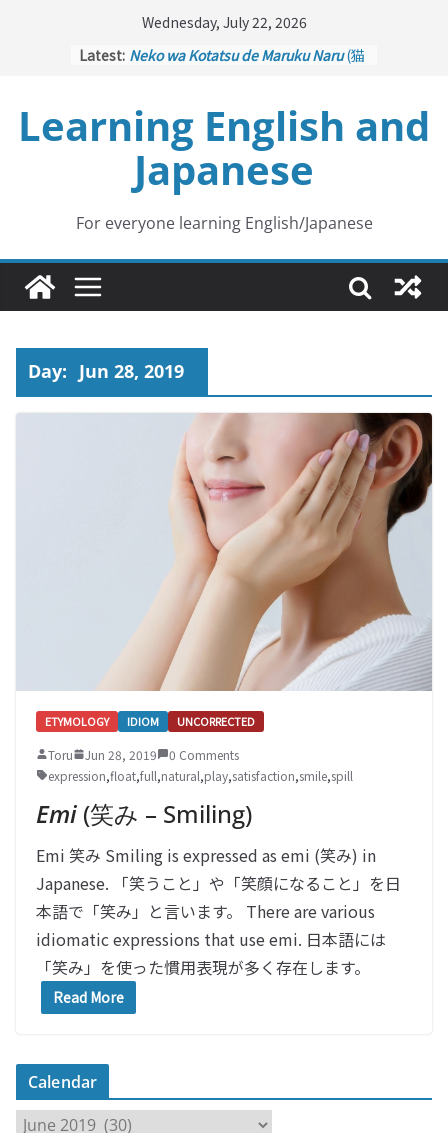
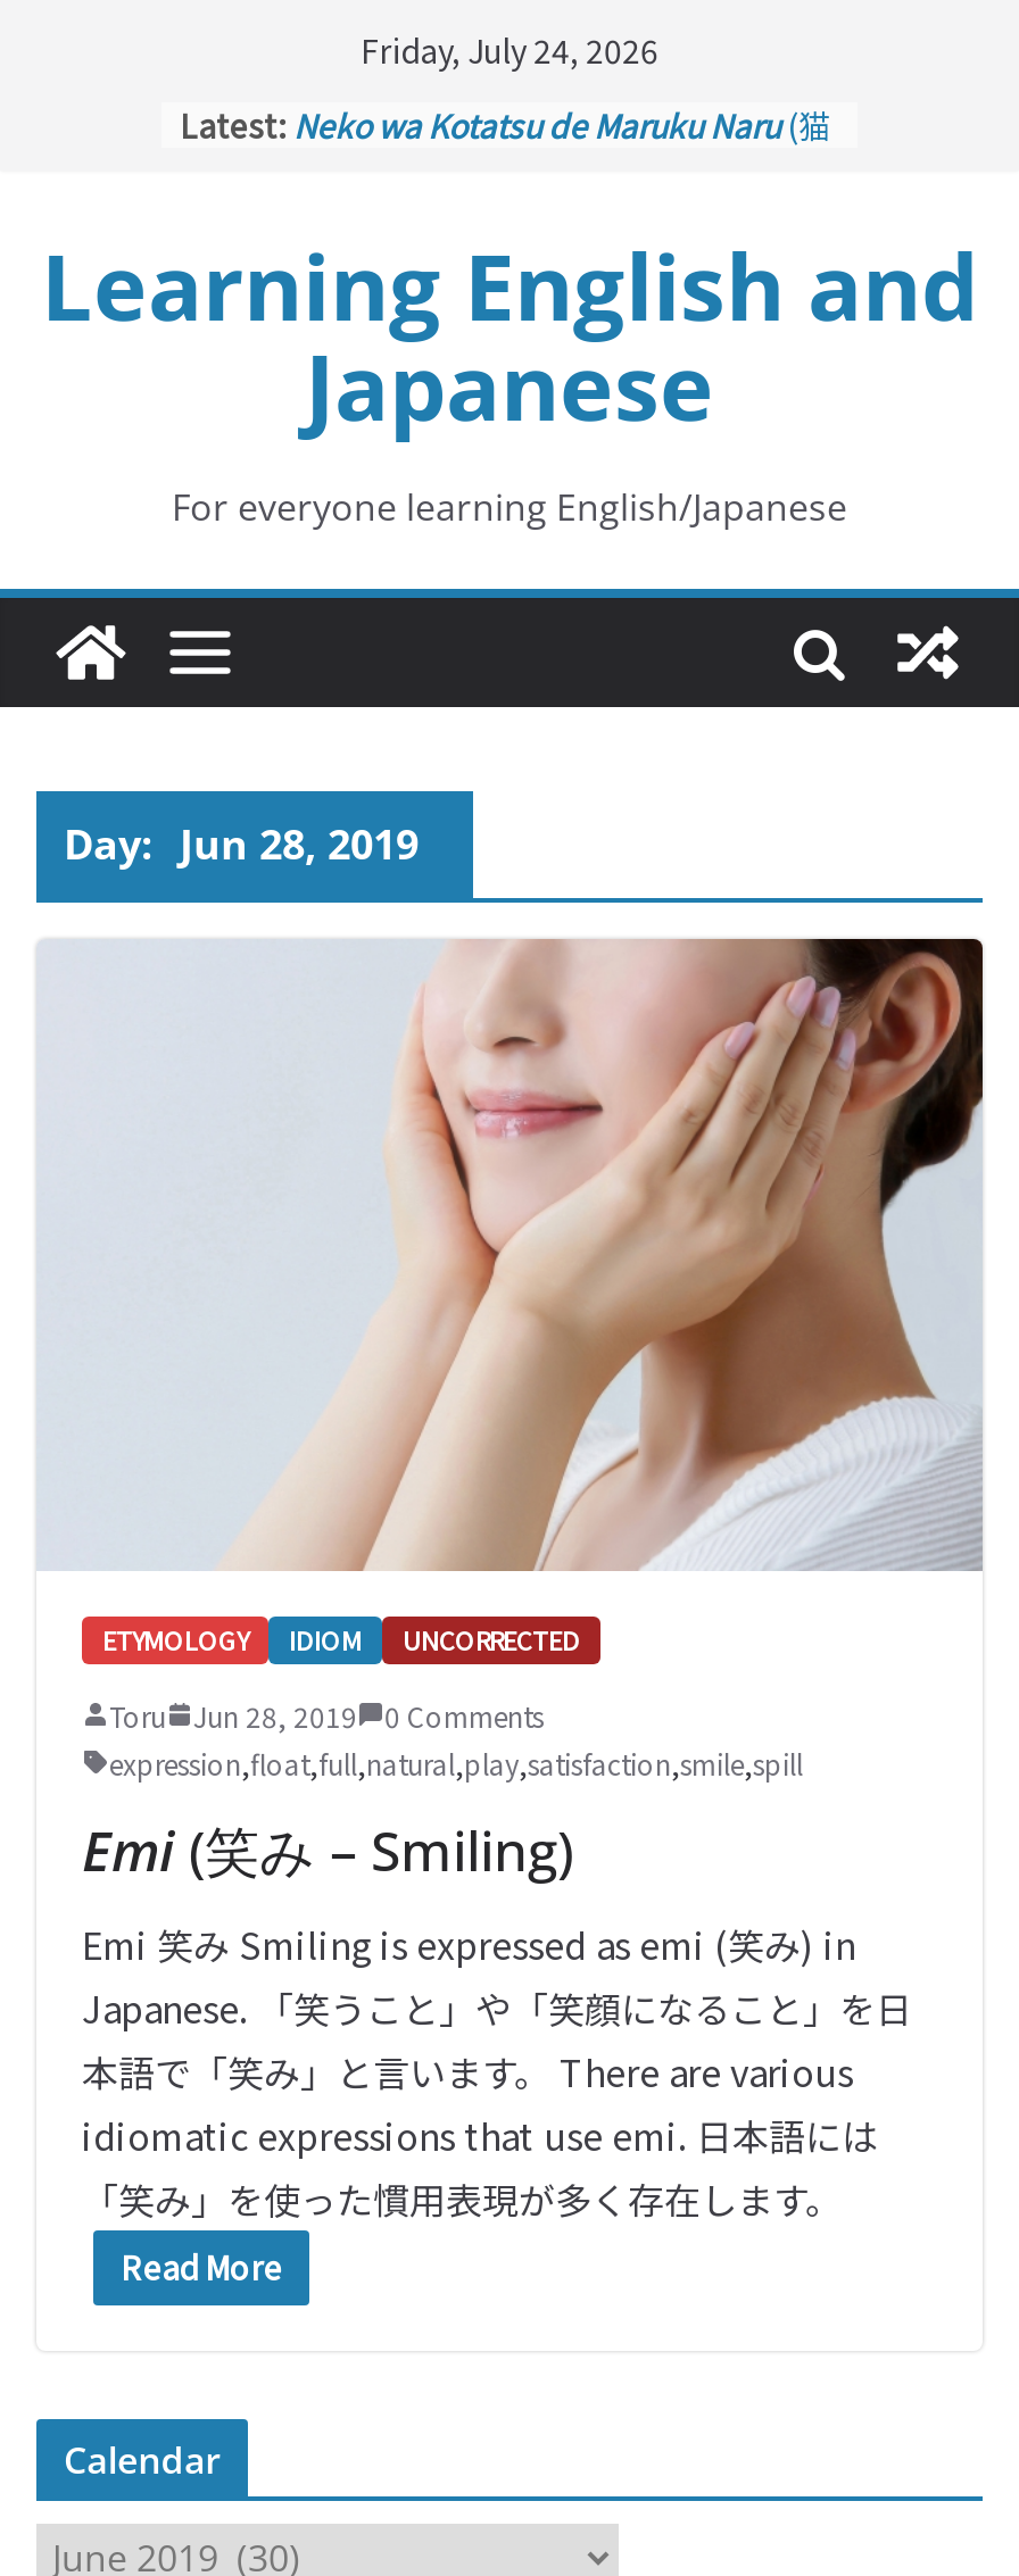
[141,12,306,32] Wednesday, July 22, 2026 -> [361,27,658,73] Friday, July 24, 2026

